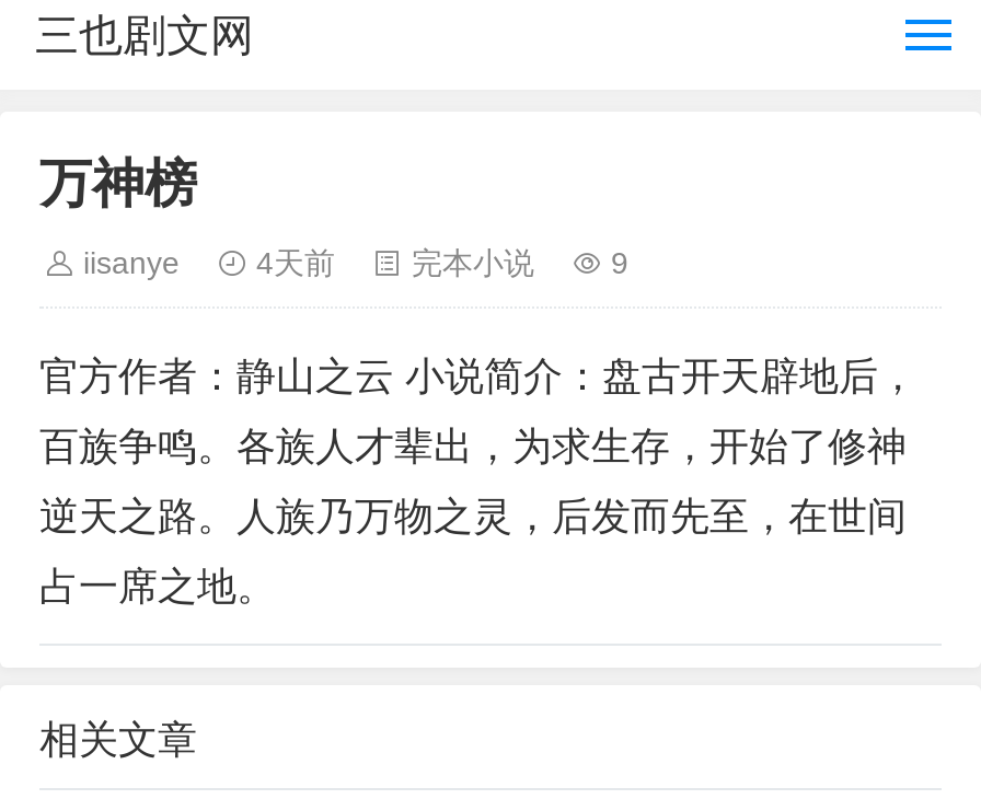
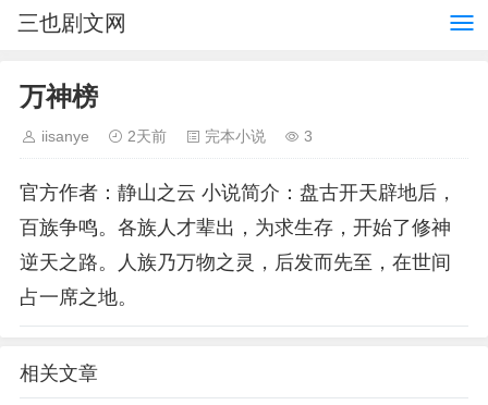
[256,245,335,280] 4天前 -> [127,127,167,145] 2天前
[611,245,628,280] 9 -> [304,127,313,145] 3

